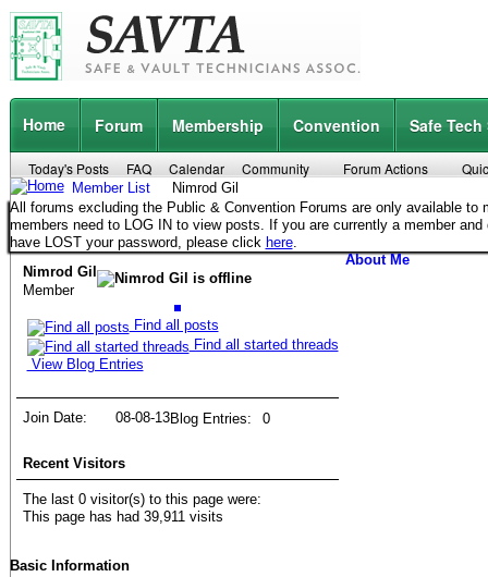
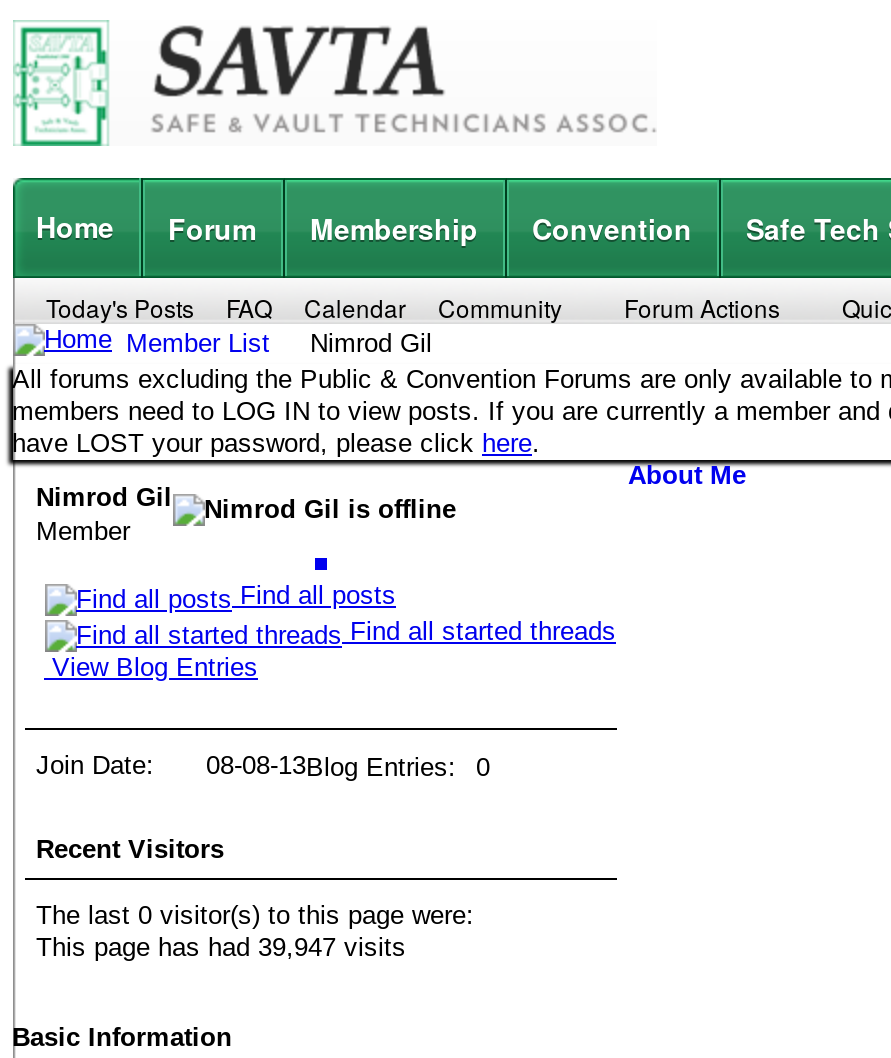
[22,508,223,524] This page has had 39,911 visits -> [36,931,406,961] This page has had 39,947 visits

